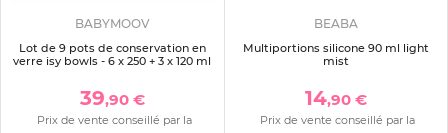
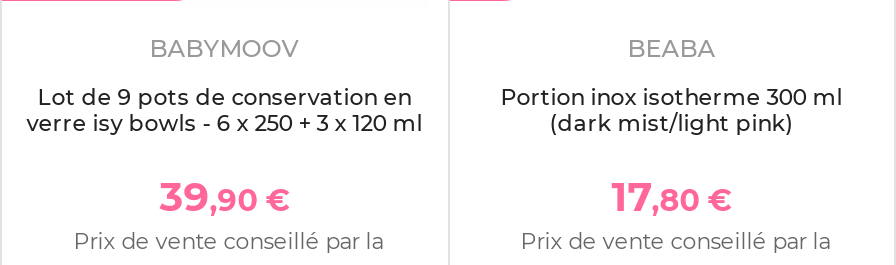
[243,41,429,68] Multiportions silicone 90 ml light | mist -> [500,82,842,136] Portion inox isotherme 300 ml | (dark mist/light pink)
[305,86,367,110] 14,90 € -> [612,173,732,221] 17,80 €

